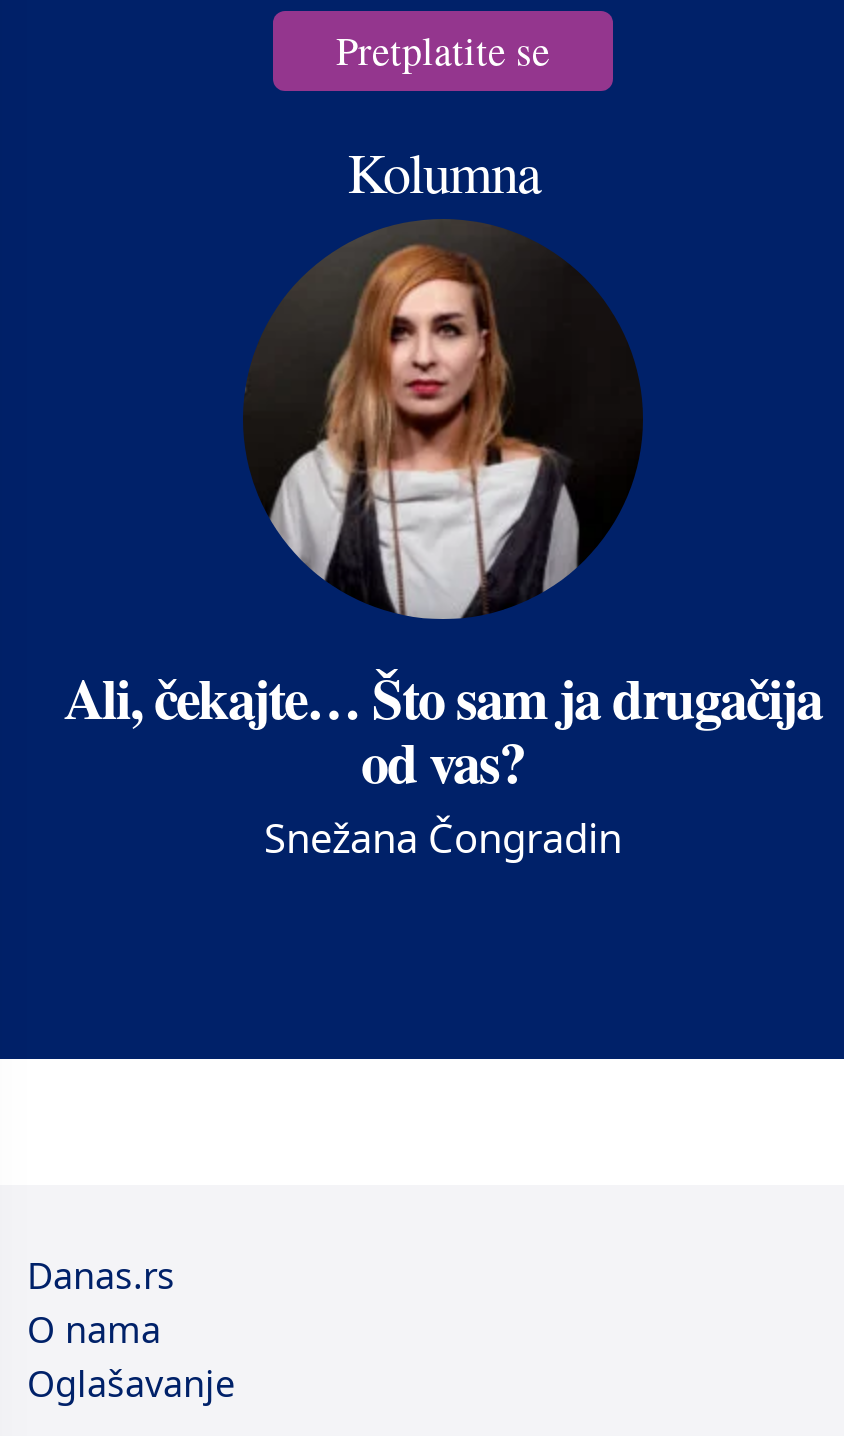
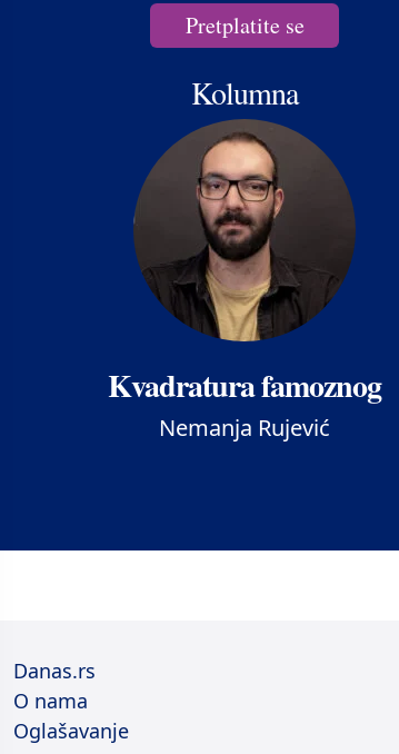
[64,236,822,866] [image] | Ali, čekajte… Što sam ja drugačija | od vas? | Snežana Čongradin -> [108,127,381,442] [image] | Kvadratura famoznog | Nemanja Rujević

